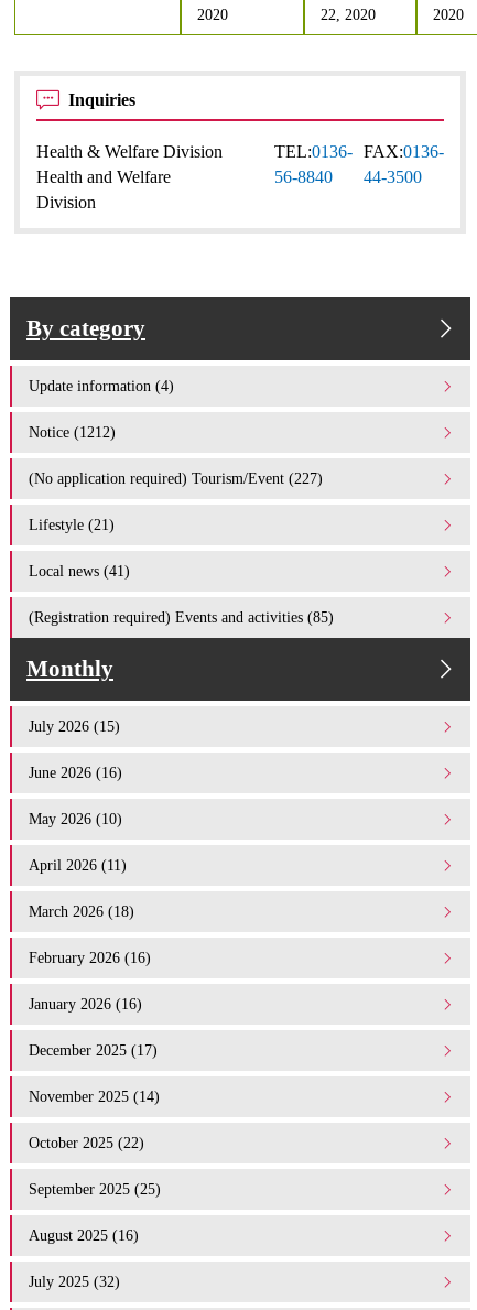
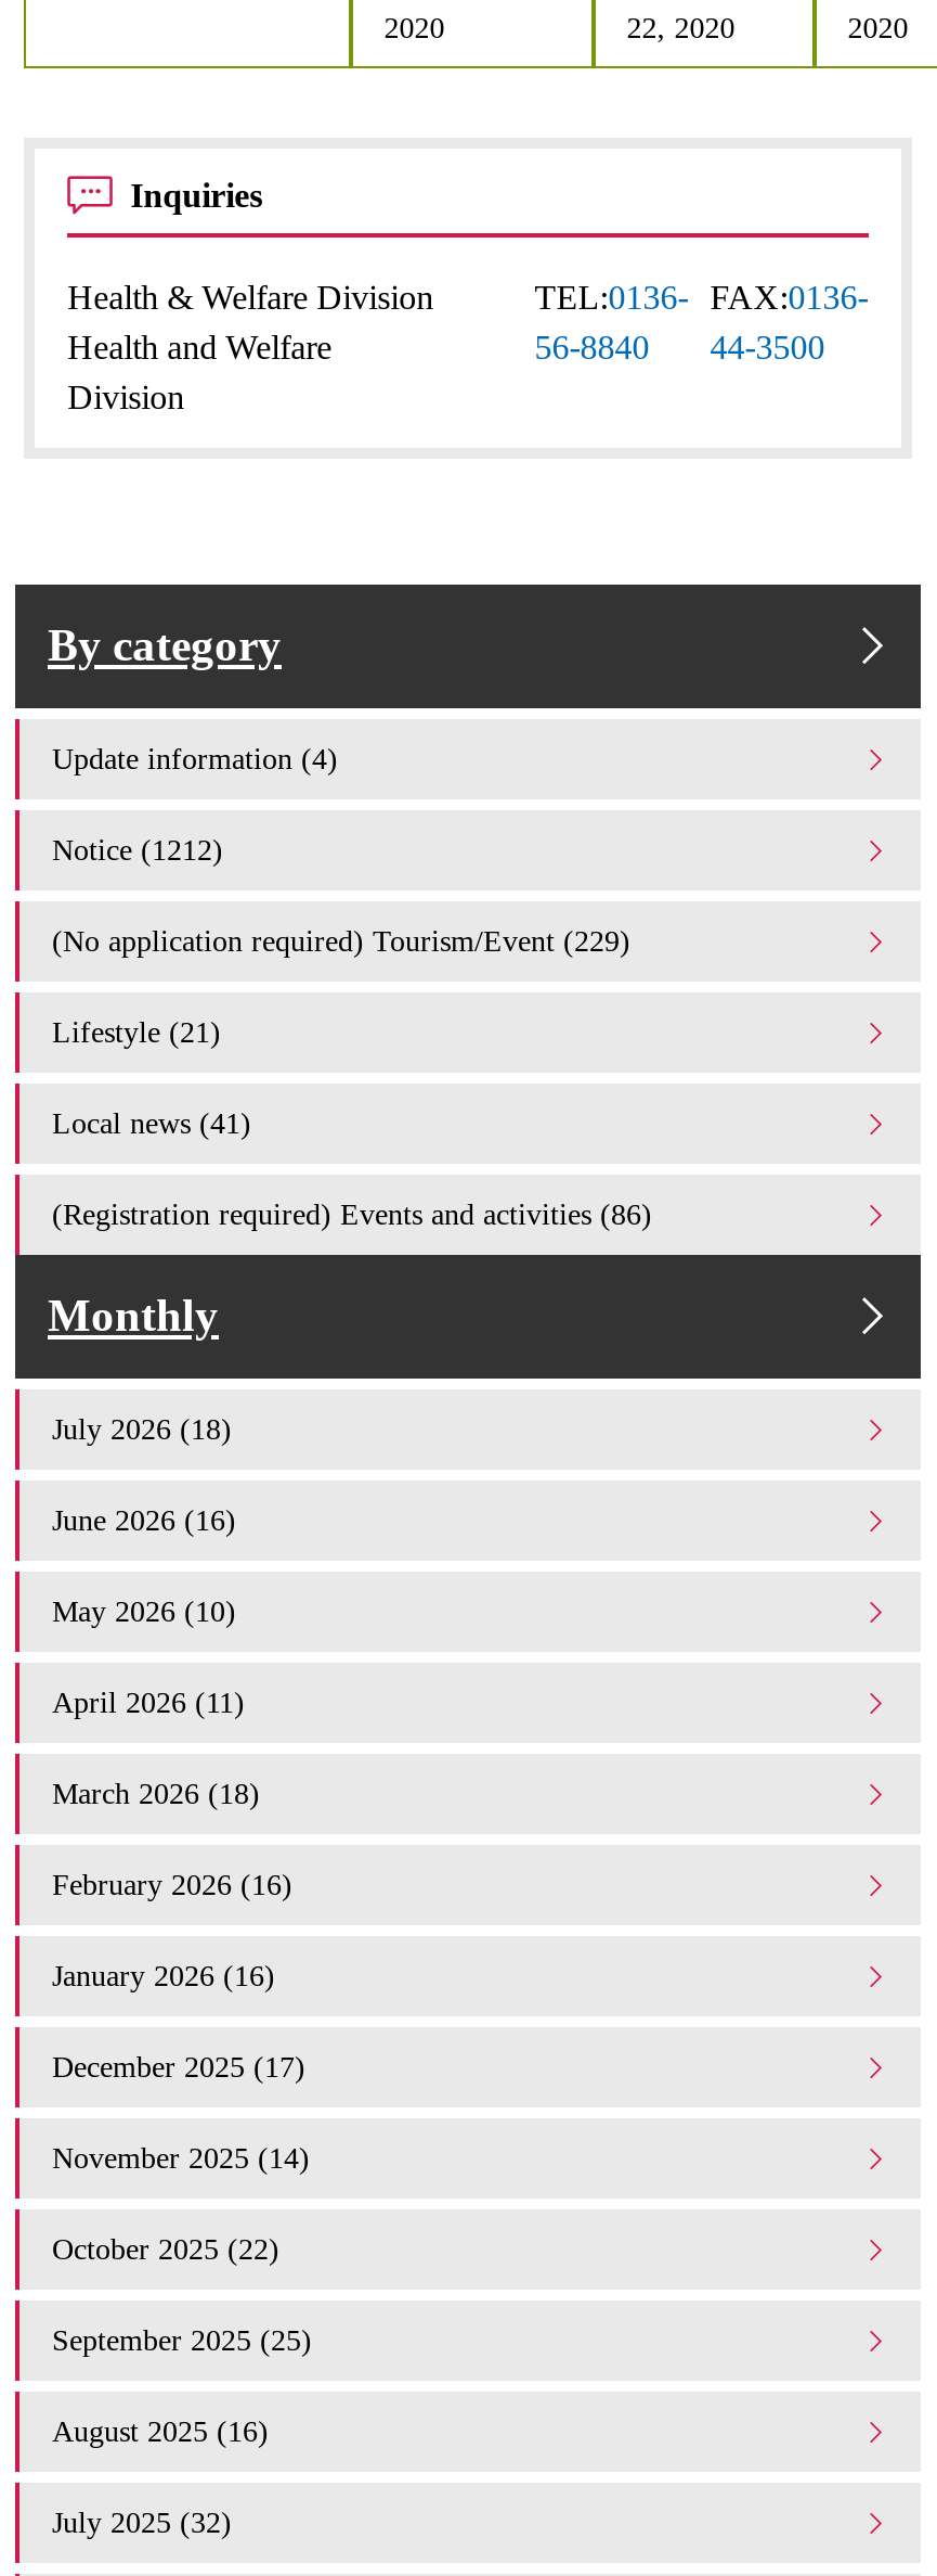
[29,469,323,487] (No application required) Tourism/Event (227) -> [52,923,630,958] (No application required) Tourism/Event (229)
[29,608,334,626] (Registration required) Events and activities (85) -> [52,1196,652,1231] (Registration required) Events and activities (86)
[29,717,120,735] July 2026 (15) -> [52,1411,232,1446] July 2026 (18)

